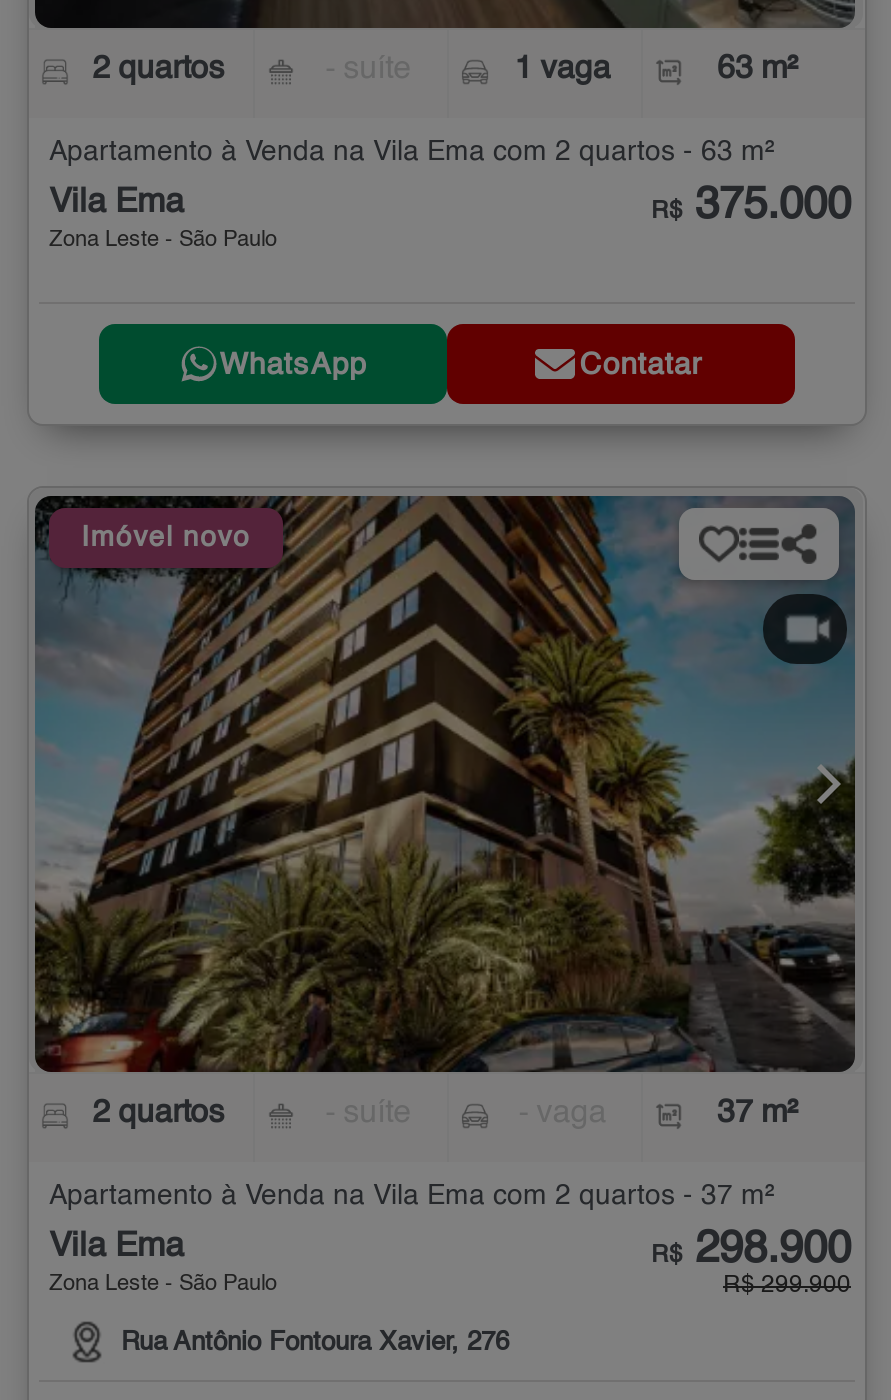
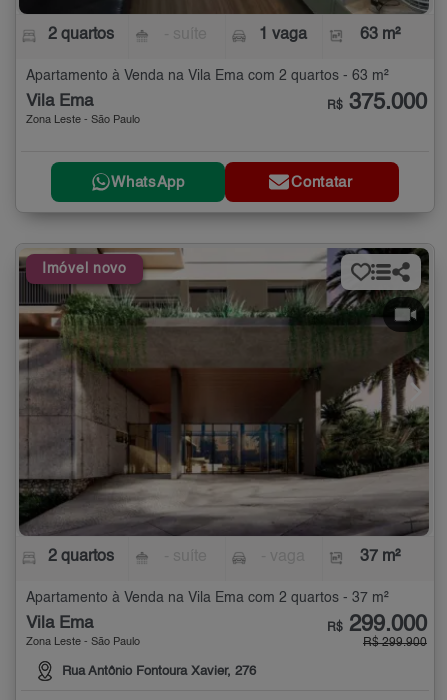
[33,494,857,1074] [image] -> [18,247,430,537] [image]
[651,1228,851,1272] R$298.900 -> [327,614,427,636] R$299.000

